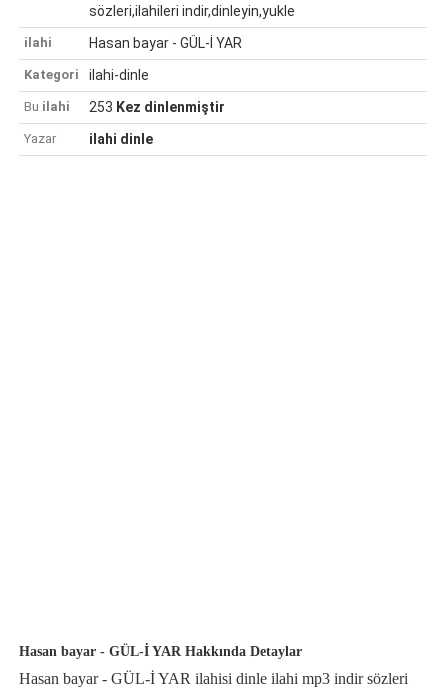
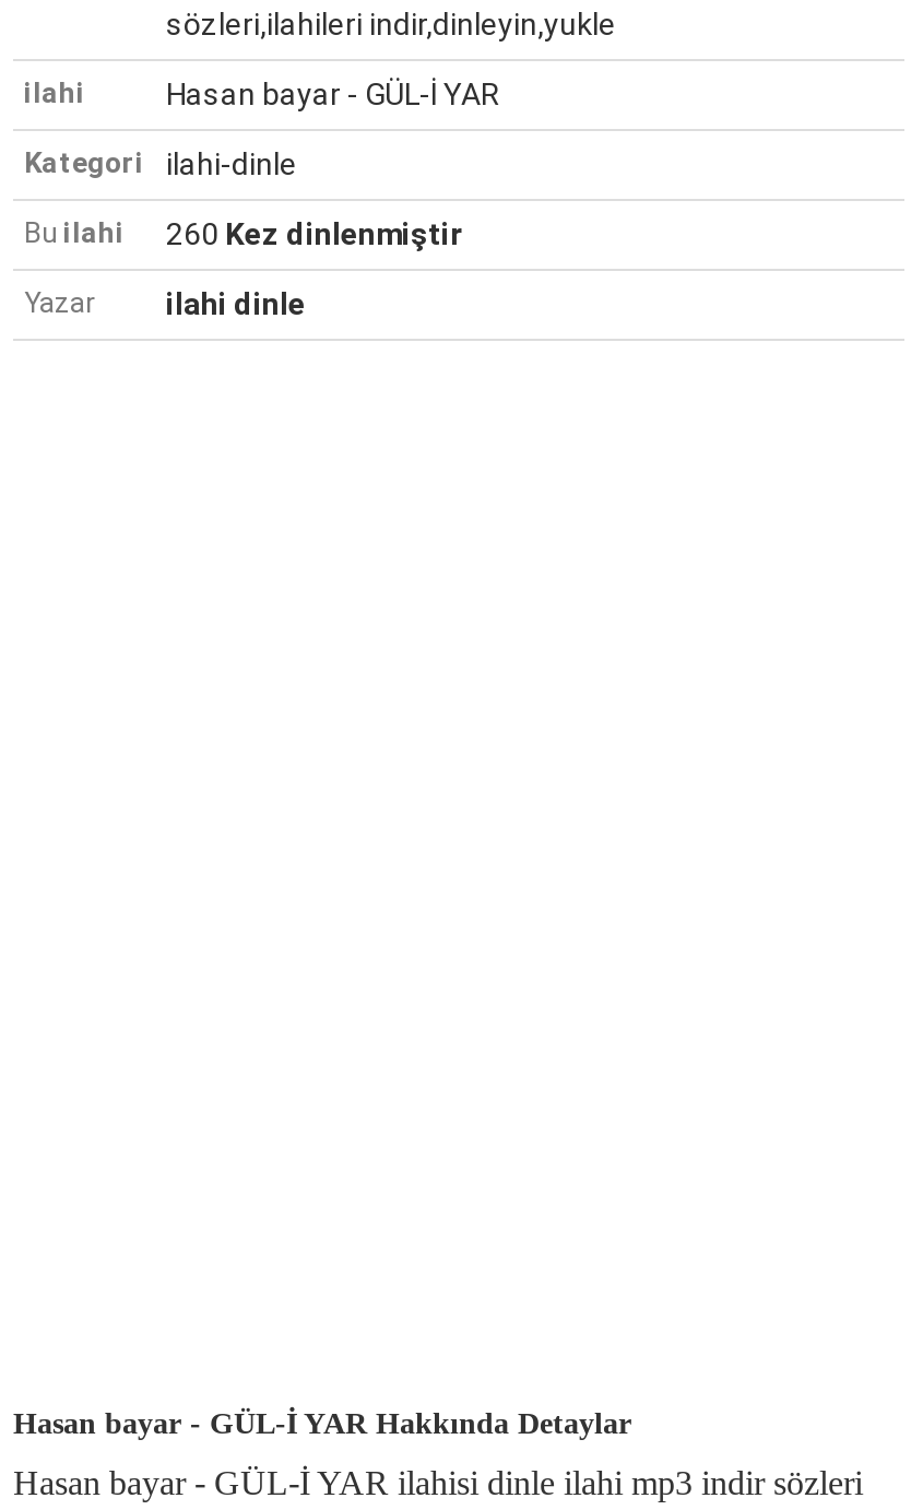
[89,99,225,115] 253 Kez dinlenmiştir -> [166,216,463,251] 260 Kez dinlenmiştir

